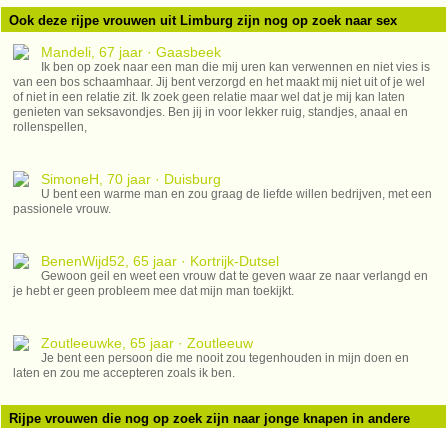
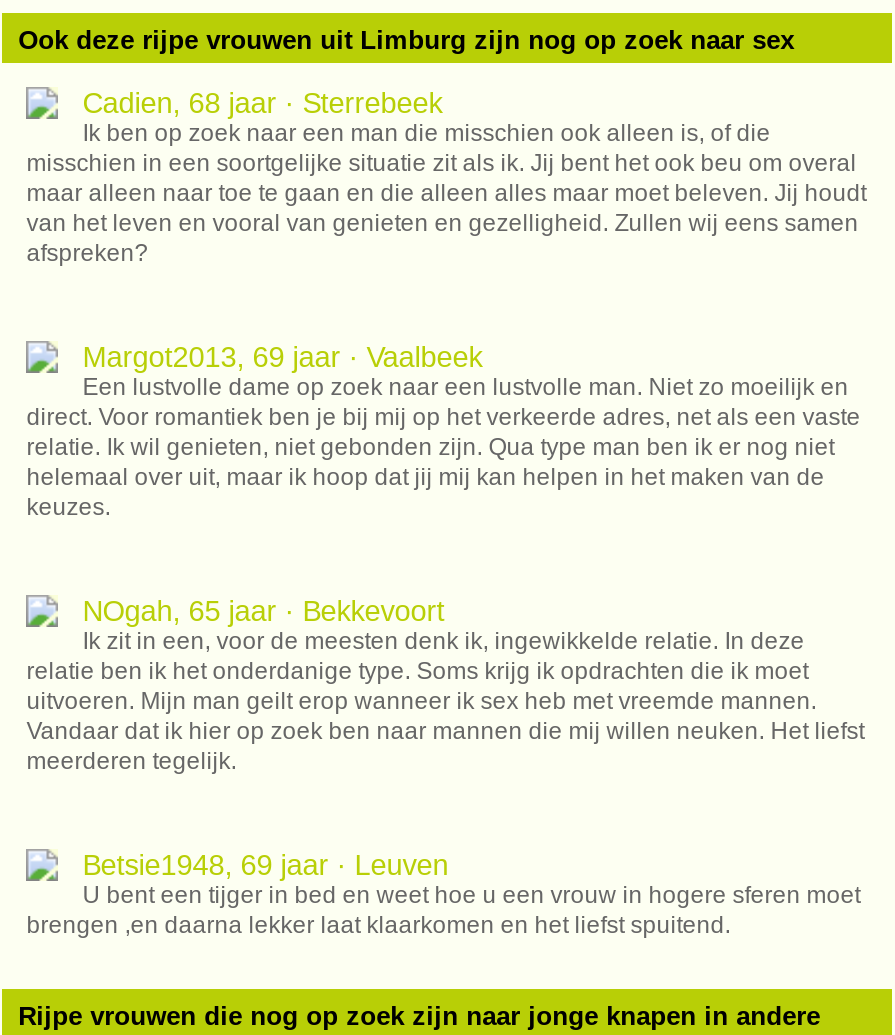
[13,44,430,134] Mandeli, 67 jaar · Gaasbeek | Ik ben op zoek naar een man die mij uren kan verwennen en niet vies is | van een bos schaamhaar. Jij bent verzorgd en het maakt mij niet uit of je wel | of niet in een relatie zit. Ik zoek geen relatie maar wel dat je mij kan laten | genieten van seksavondjes. Ben jij in voor lekker ruig, standjes, anaal en | rollenspellen, -> [26,87,866,267] Cadien, 68 jaar · Sterrebeek | Ik ben op zoek naar een man die misschien ook alleen is, of die | misschien in een soortgelijke situatie zit als ik. Jij bent het ook beu om overal | maar alleen naar toe te gaan en die alleen alles maar moet beleven. Jij houdt | van het leven en vooral van genieten en gezelligheid. Zullen wij eens samen | afspreken?
[13,171,432,216] SimoneH, 70 jaar · Duisburg | U bent een warme man en zou graag de liefde willen bedrijven, met een | passionele vrouw. -> [26,341,860,521] Margot2013, 69 jaar · Vaalbeek | Een lustvolle dame op zoek naar een lustvolle man. Niet zo moeilijk en | direct. Voor romantiek ben je bij mij op het verkeerde adres, net als een vaste | relatie. Ik wil genieten, niet gebonden zijn. Qua type man ben ik er nog niet | helemaal over uit, maar ik hoop dat jij mij kan helpen in het maken van de | keuzes.
[13,253,428,298] BenenWijd52, 65 jaar · Kortrijk-Dutsel | Gewoon geil en weet een vrouw dat te geven waar ze naar verlangd en | je hebt er geen probleem mee dat mijn man toekijkt. -> [26,595,864,775] NOgah, 65 jaar · Bekkevoort | Ik zit in een, voor de meesten denk ik, ingewikkelde relatie. In deze | relatie ben ik het onderdanige type. Soms krijg ik opdrachten die ik moet | uitvoeren. Mijn man geilt erop wanneer ik sex heb met vreemde mannen. | Vandaar dat ik hier op zoek ben naar mannen die mij willen neuken. Het liefst | meerderen tegelijk.
[13,335,409,380] Zoutleeuwke, 65 jaar · Zoutleeuw | Je bent een persoon die me nooit zou tegenhouden in mijn doen en | laten en zou me accepteren zoals ik ben. -> [26,849,860,939] Betsie1948, 69 jaar · Leuven | U bent een tijger in bed en weet hoe u een vrouw in hogere sferen moet | brengen ,en daarna lekker laat klaarkomen en het liefst spuitend.

